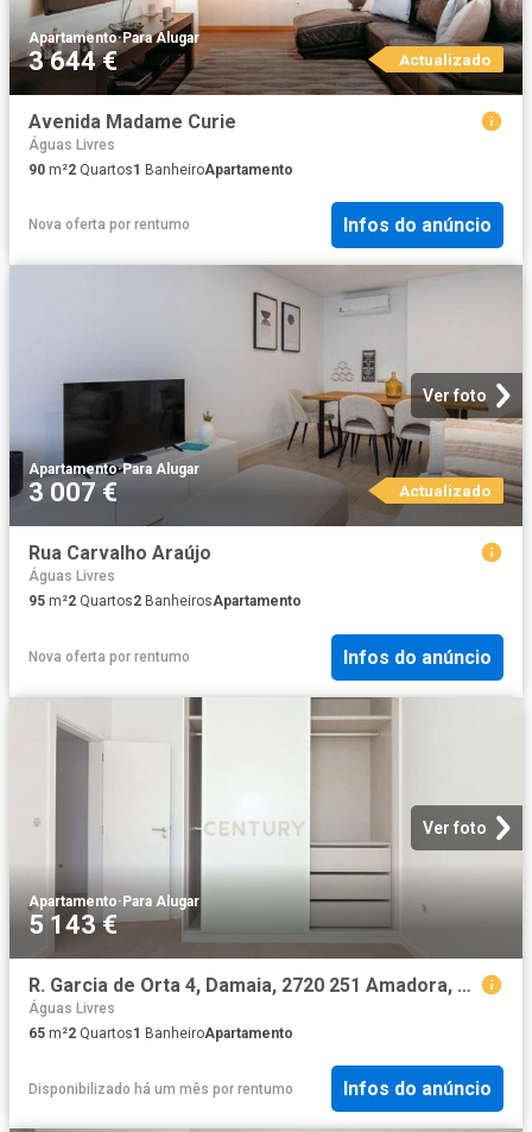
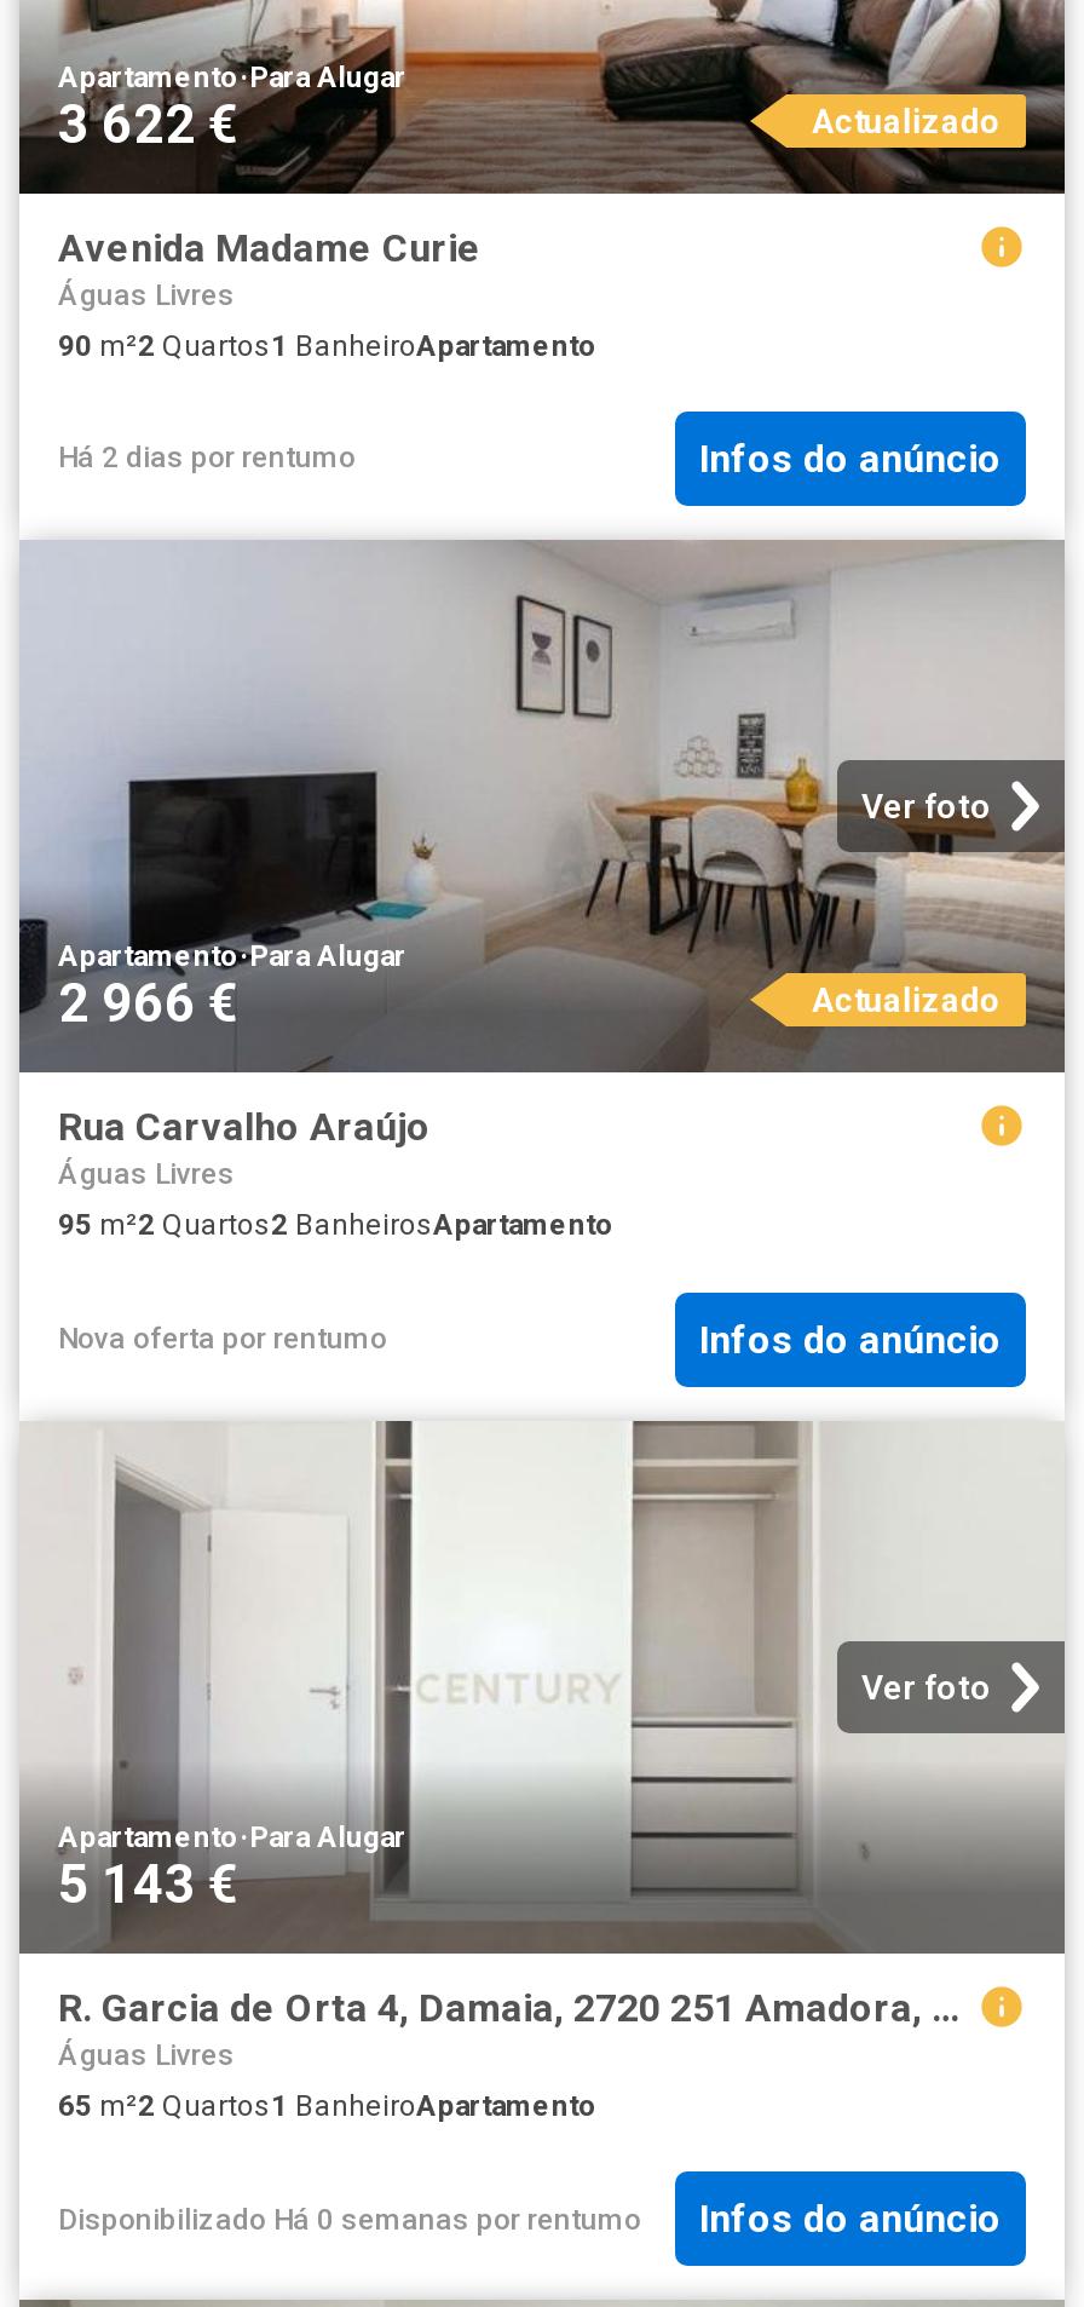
[28,46,118,76] 3 644 € -> [58,94,240,154] 3 622 €
[28,217,190,233] Nova oferta por rentumo -> [58,442,356,475] Há 2 dias por rentumo
[28,478,118,508] 3 007 € -> [58,974,240,1034] 2 966 €
[28,1080,293,1097] Disponibilizado há um mês por rentumo -> [58,2202,641,2236] Disponibilizado Há 0 semanas por rentumo

